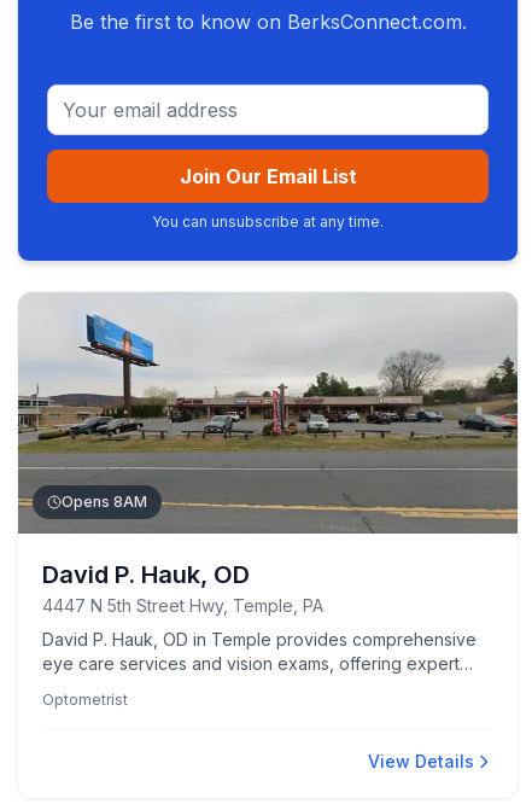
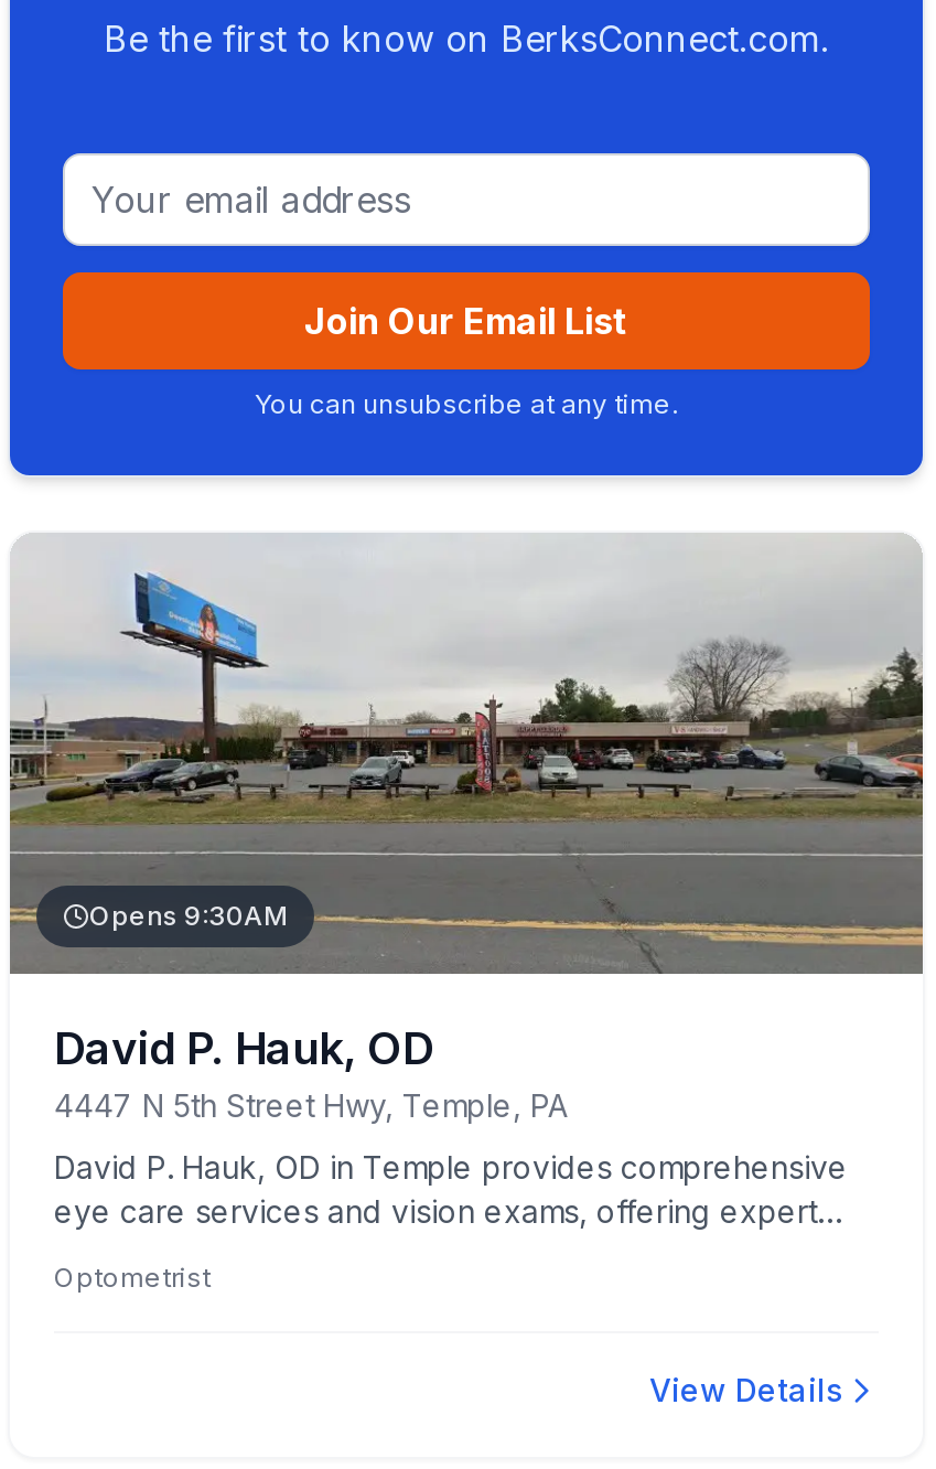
[62,493,147,511] Opens 8AM -> [89,899,288,932] Opens 9:30AM

